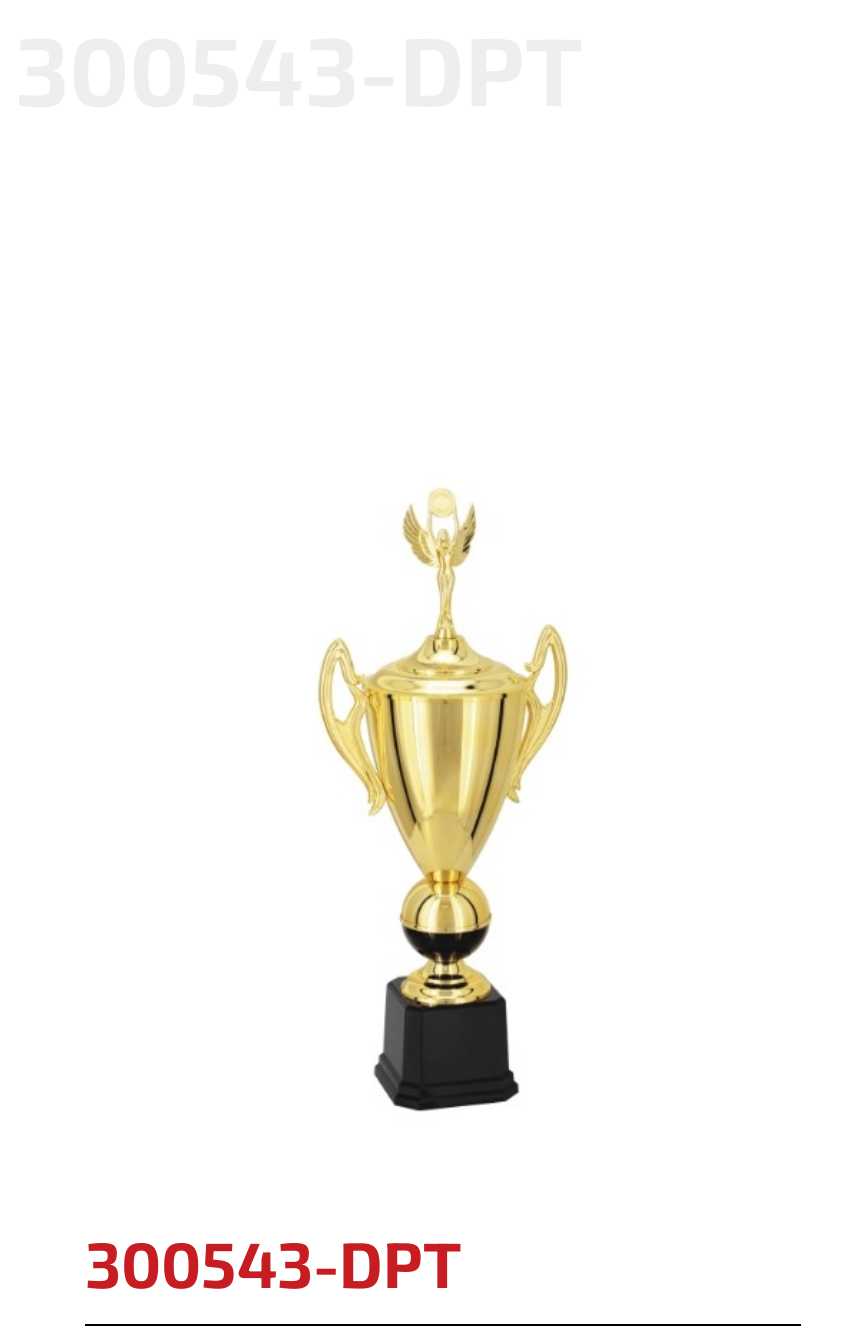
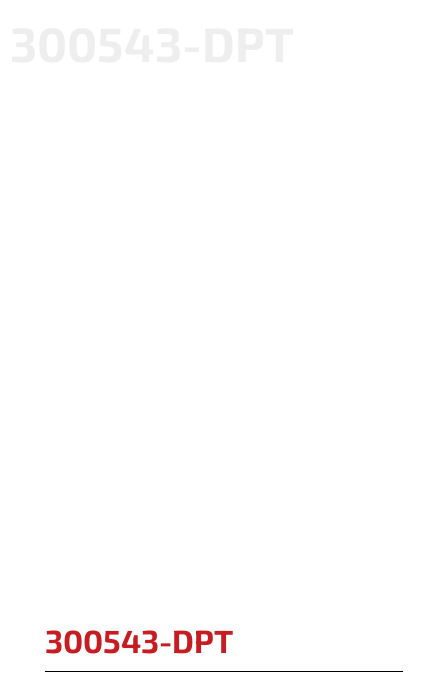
[317,488,569,1114] [image] -> none

